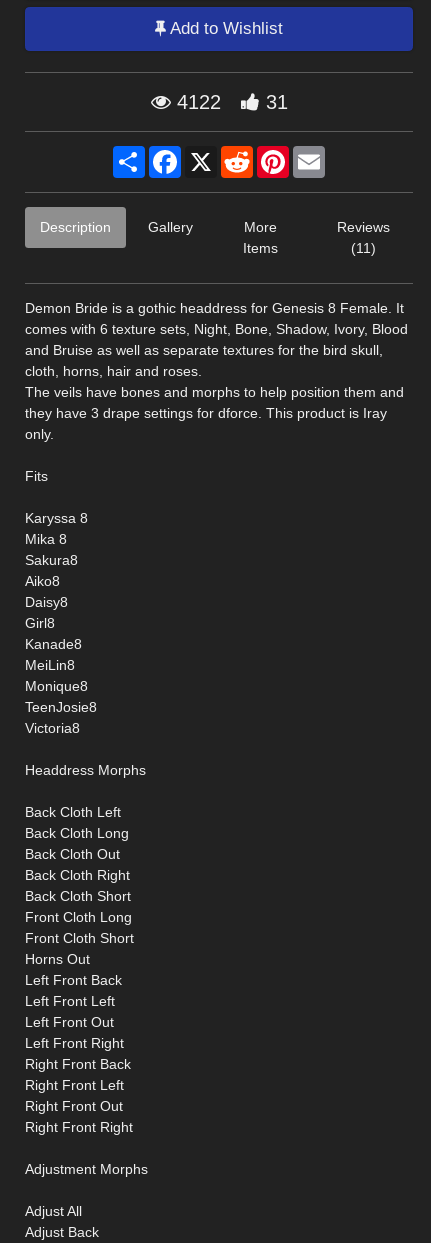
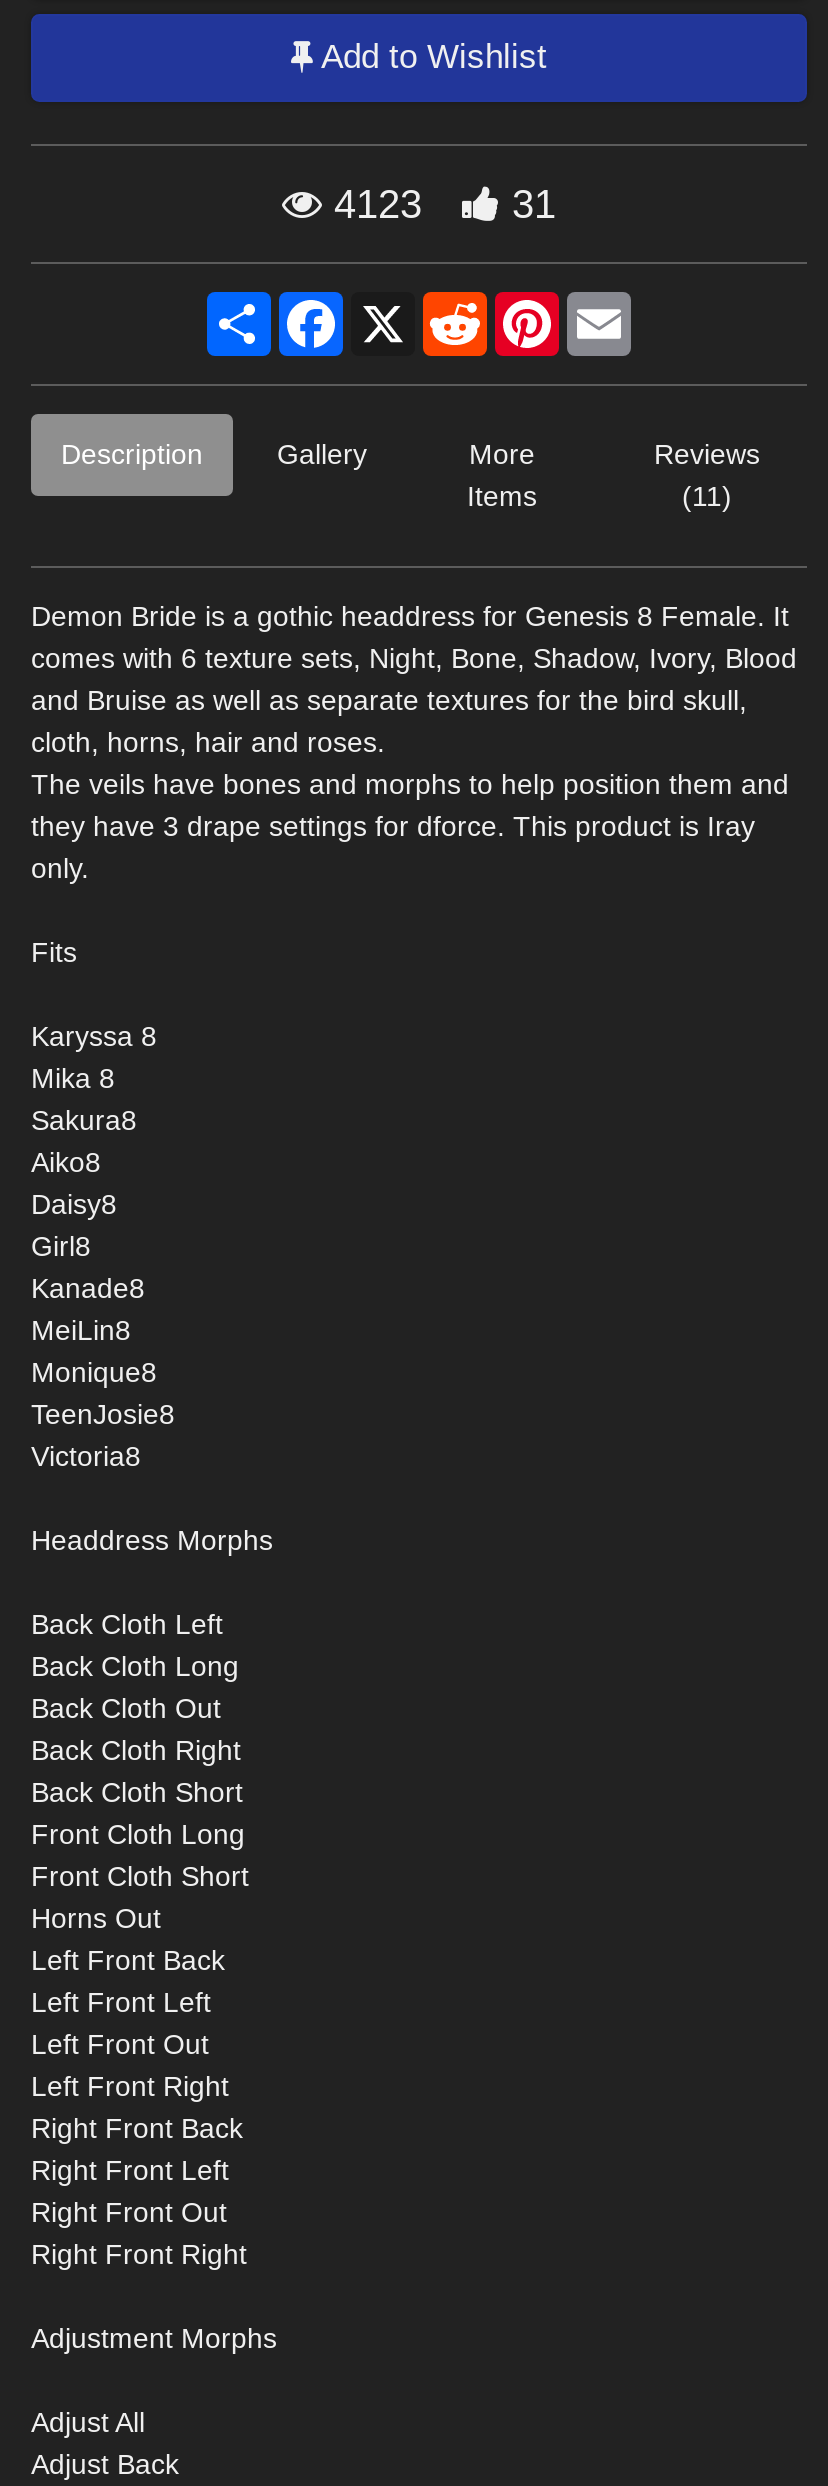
[170,90,287,112] 4122 31 -> [322,181,556,225] 4123 31

